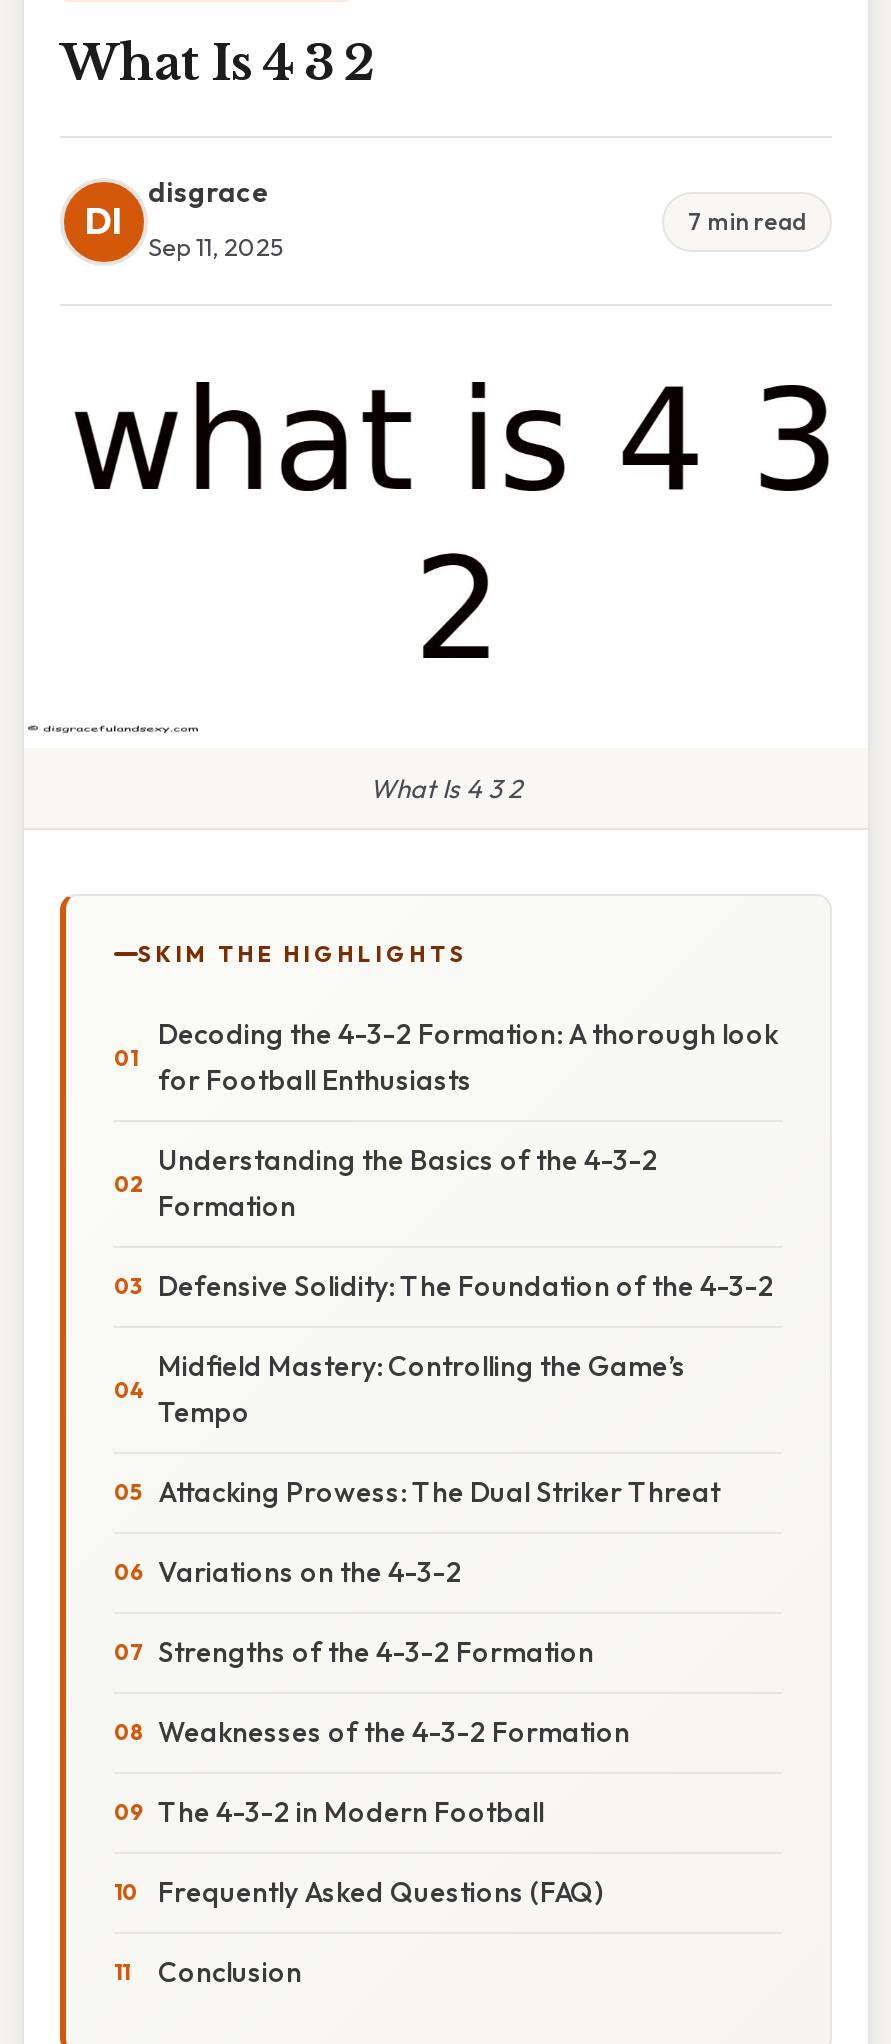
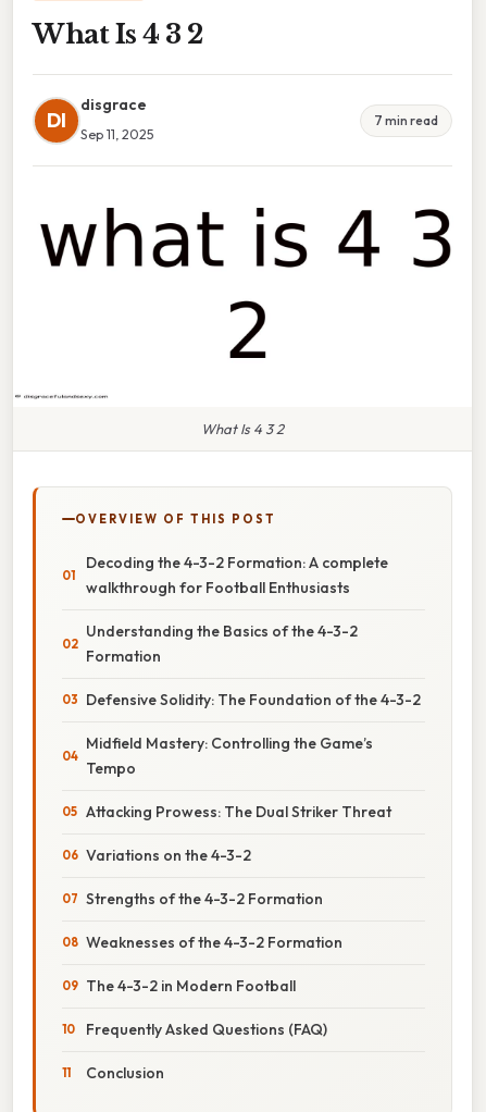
[138,940,468,968] SKIM THE HIGHLIGHTS -> [75,511,276,526] OVERVIEW OF THIS POST
[158,1016,778,1098] Decoding the 4-3-2 Formation: A thorough look | for Football Enthusiasts -> [86,553,388,597] Decoding the 4-3-2 Formation: A complete | walkthrough for Football Enthusiasts

